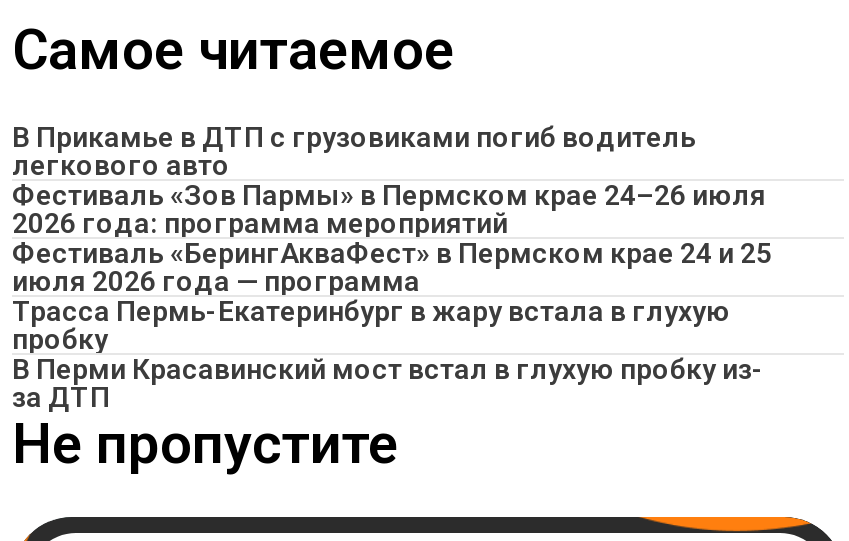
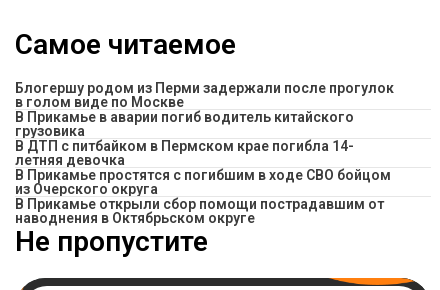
[12,122,772,414] В Прикамье в ДТП с грузовиками погиб водитель | легкового авто | Фестиваль «Зов Пармы» в Пермском крае 24–26 июля | 2026 года: программа мероприятий | Фестиваль «БерингАкваФест» в Пермском крае 24 и 25 | июля 2026 года — программа | Трасса Пермь-Екатеринбург в жару встала в глухую | пробку | В Перми Красавинский мост встал в глухую пробку из- | за ДТП -> [15,80,394,226] Блогершу родом из Перми задержали после прогулок | в голом виде по Москве | В Прикамье в аварии погиб водитель китайского | грузовика | В ДТП с питбайком в Пермском крае погибла 14- | летняя девочка | В Прикамье простятся с погибшим в ходе СВО бойцом | из Очерского округа | В Прикамье открыли сбор помощи пострадавшим от | наводнения в Октябрьском округе

